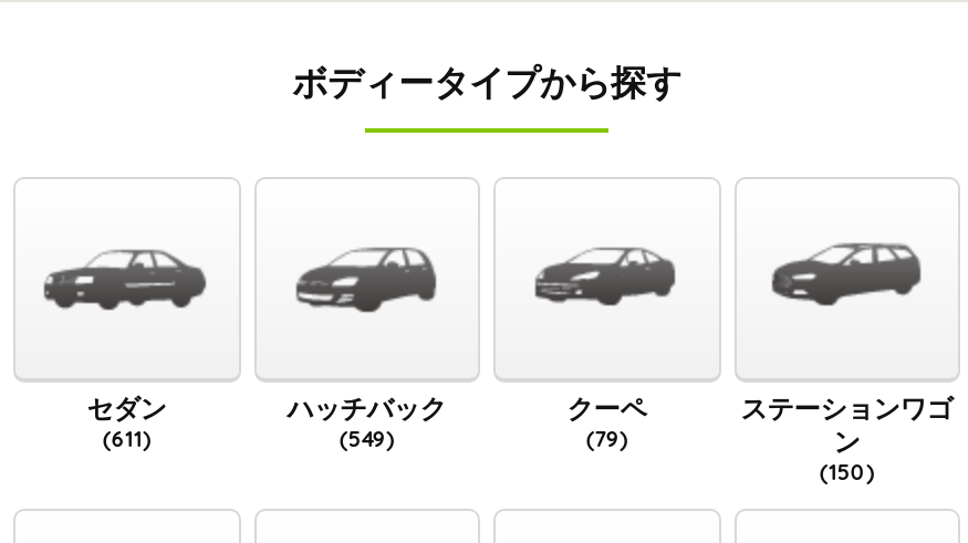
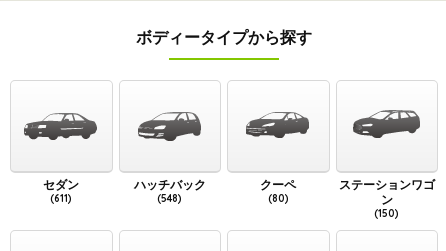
[339,424,394,453] (549) -> [157,192,182,205] (548)
[586,424,628,453] (79) -> [268,192,289,205] (80)

